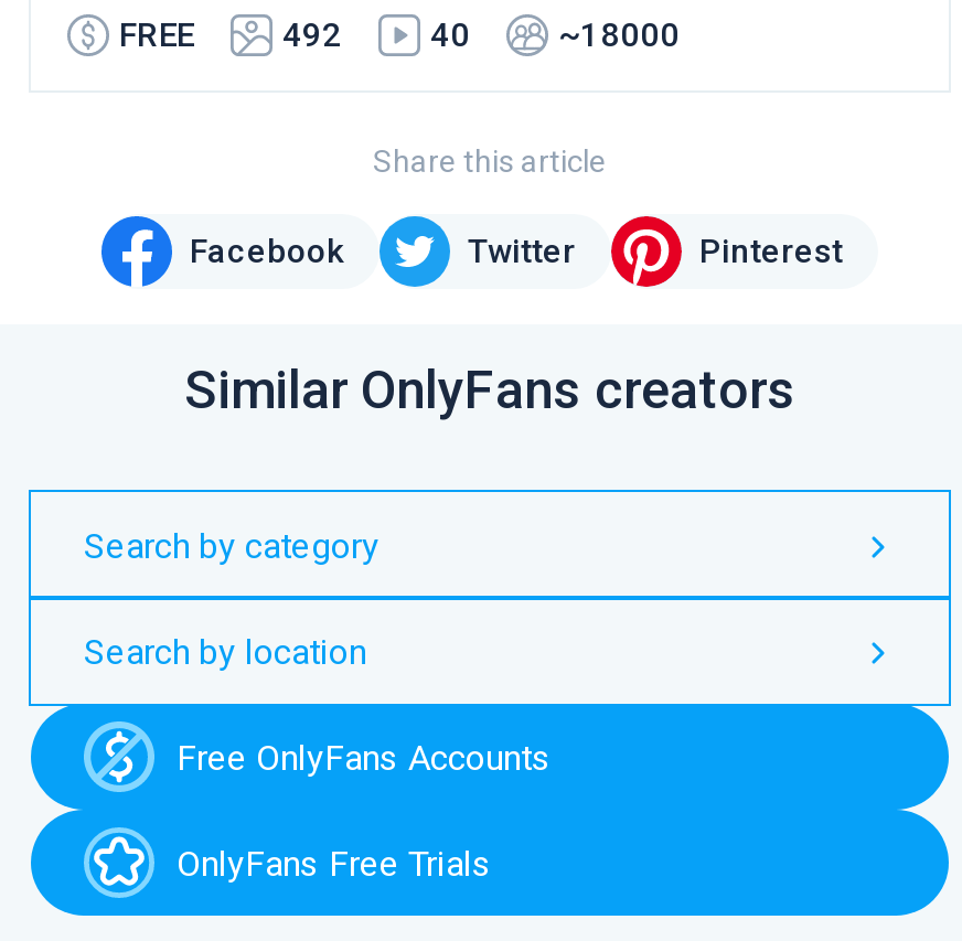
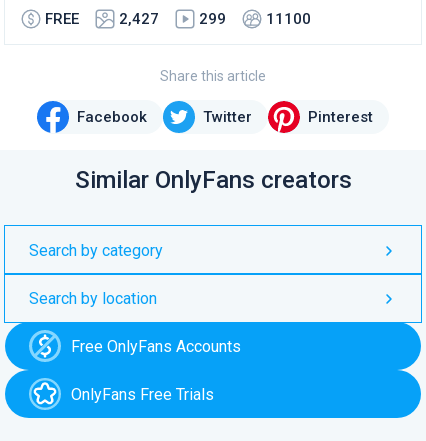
[282,15,342,55] 492 -> [119,10,159,28] 2,427
[430,15,470,55] 40 -> [199,10,226,28] 299
[558,15,680,55] ~18000 -> [266,10,311,28] 11100

